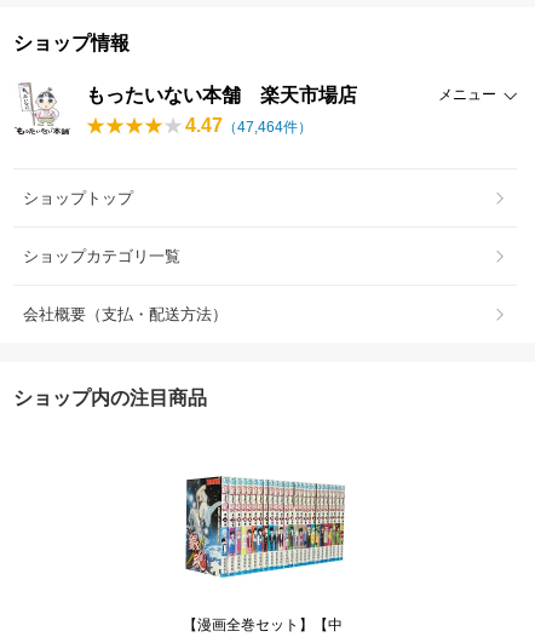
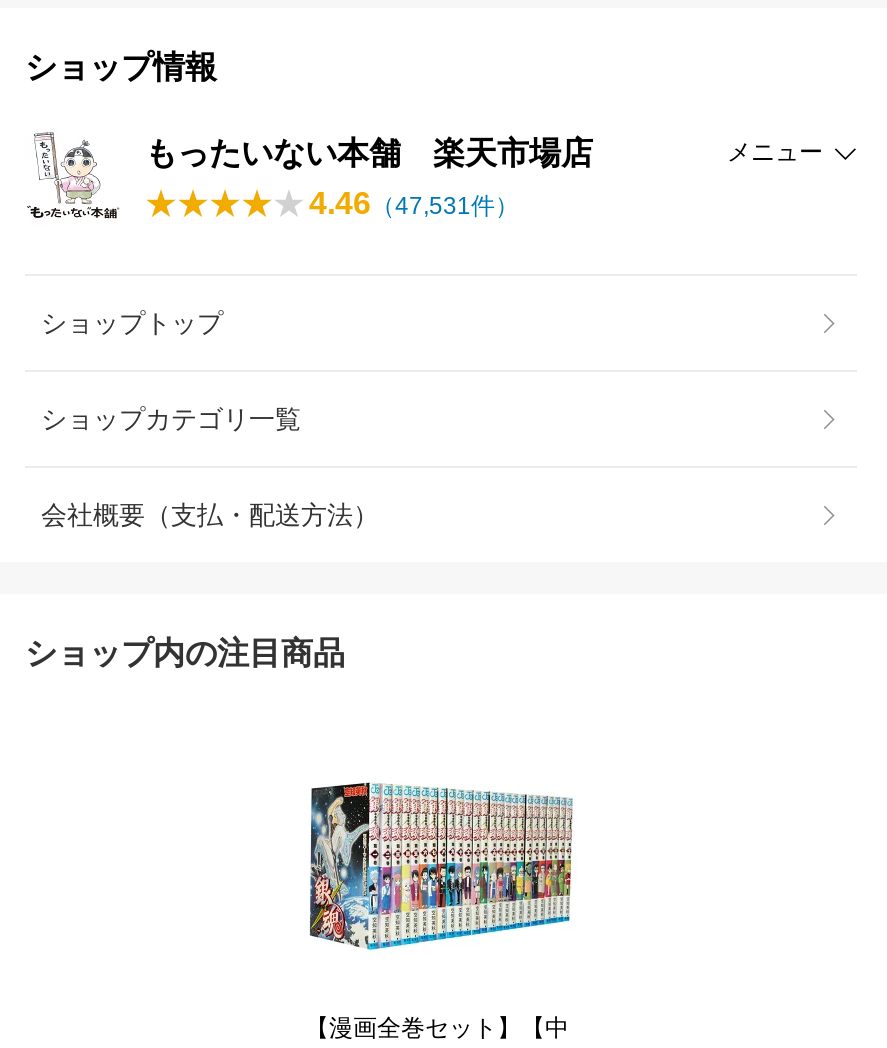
[185,115,312,136] 4.47（47,464件） -> [309,186,519,220] 4.46（47,531件）

